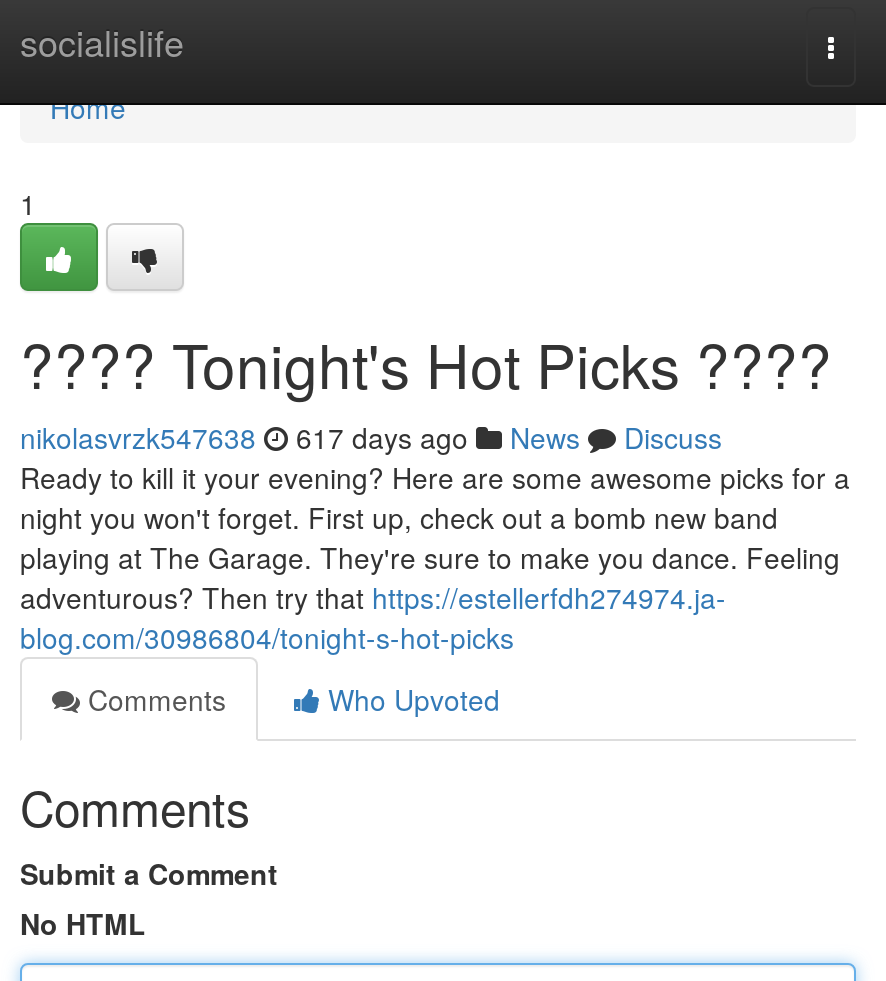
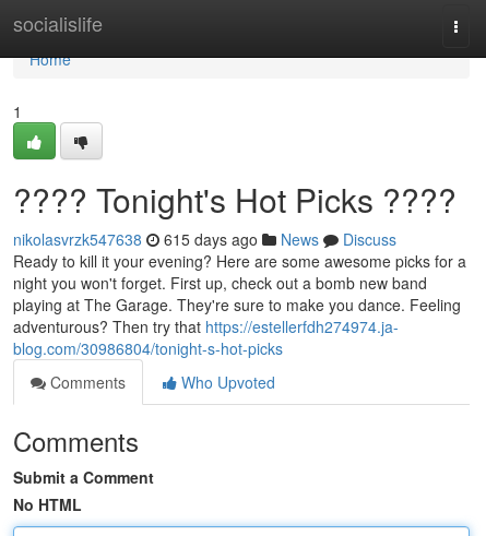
[20,417,722,457] nikolasvrzk547638 617 days ago News Discuss -> [13,228,396,250] nikolasvrzk547638 615 days ago News Discuss

